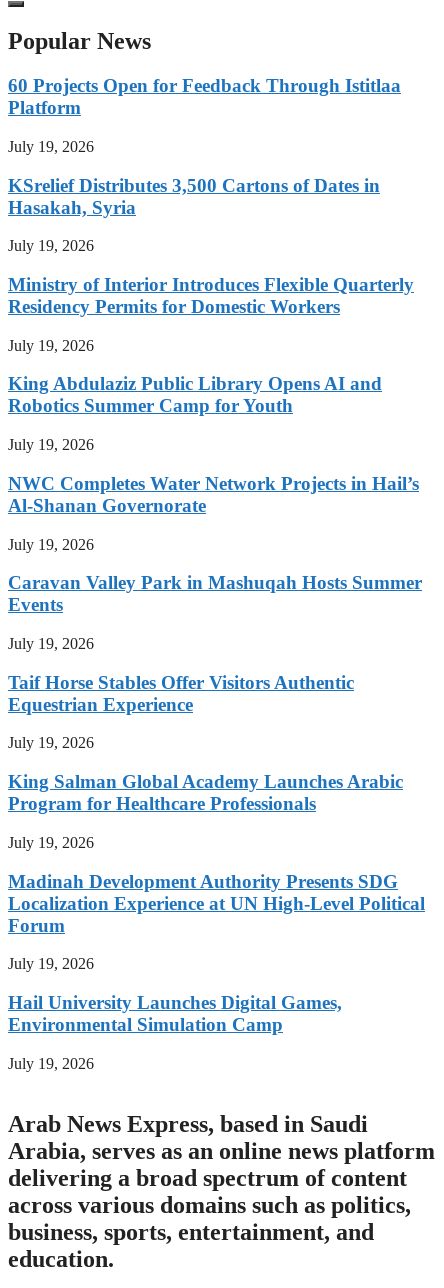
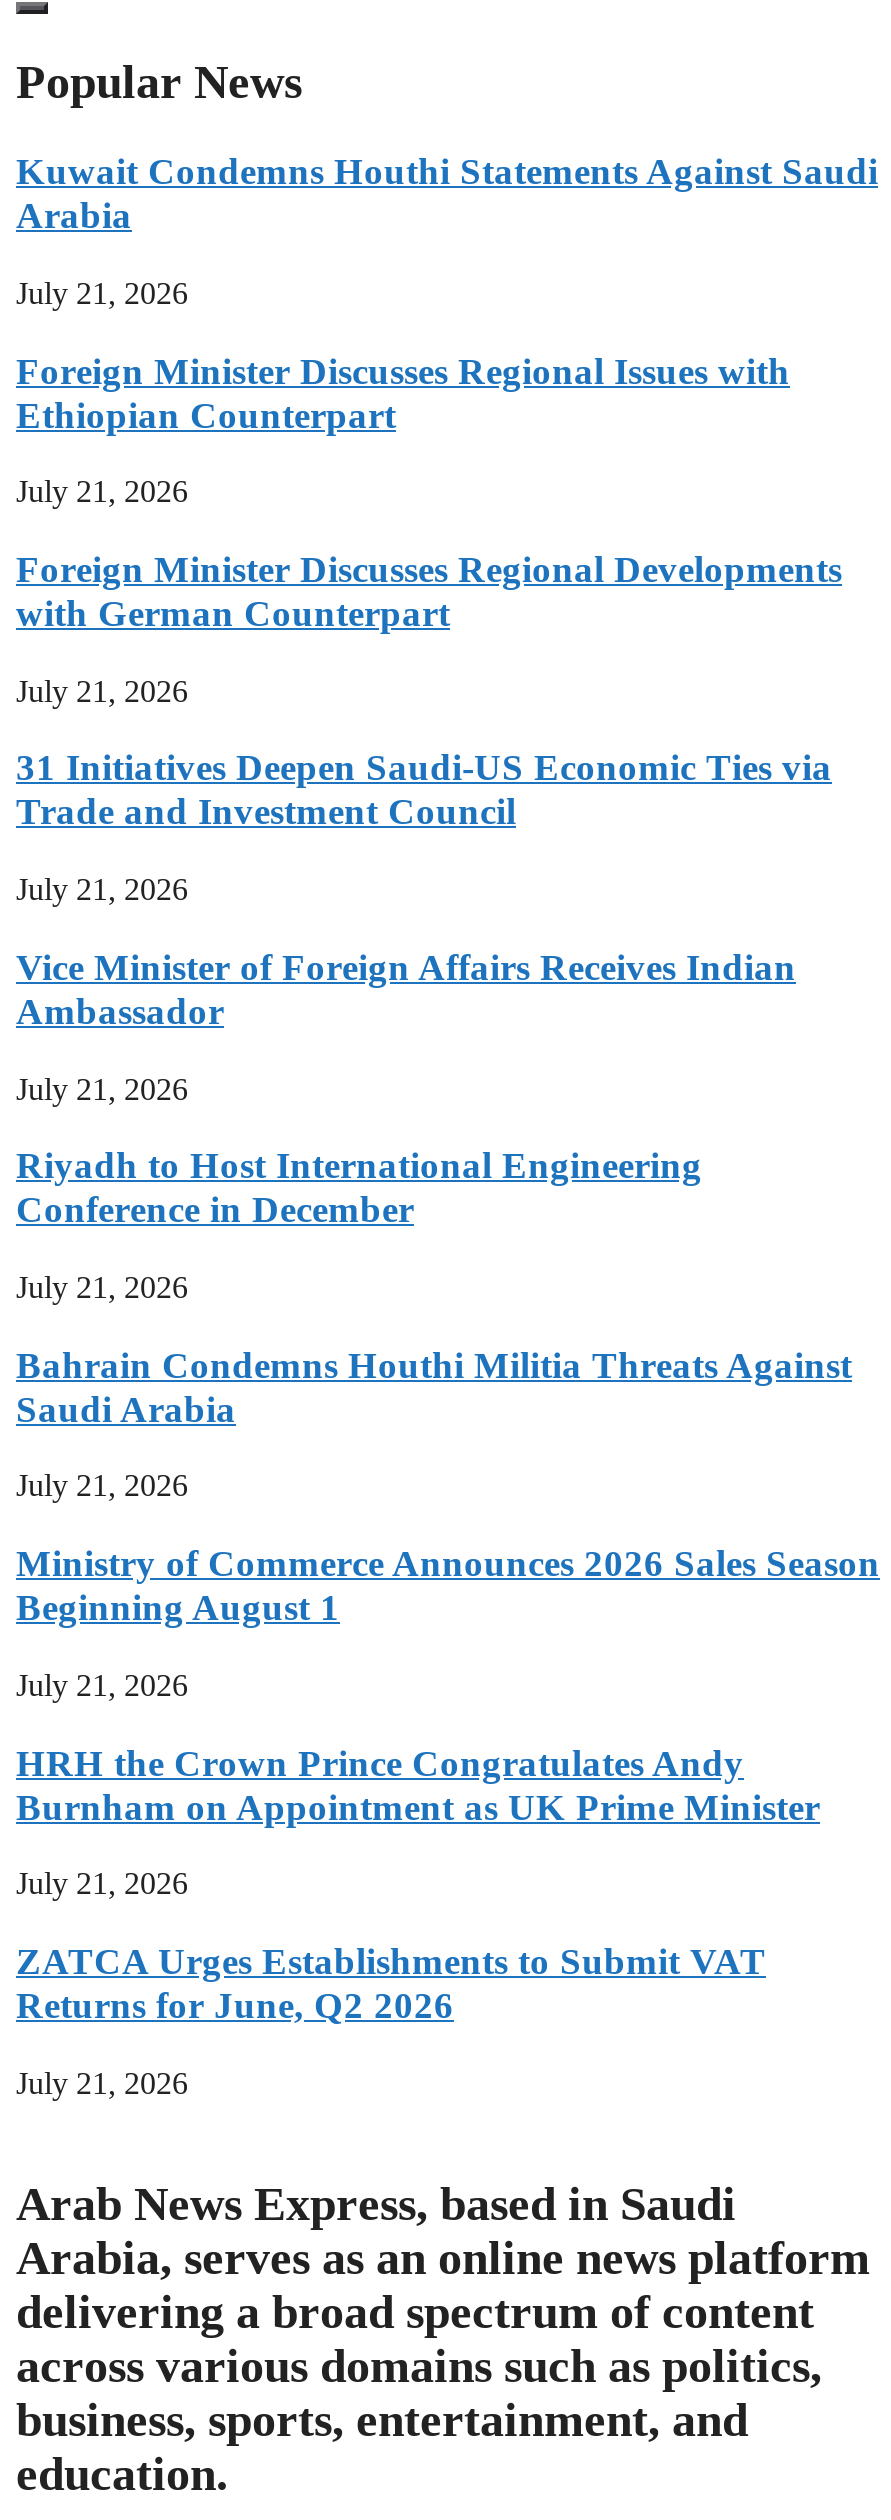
[8,75,401,118] 60 Projects Open for Feedback Through Istitlaa | Platform -> [16,150,878,236] Kuwait Condemns Houthi Statements Against Saudi | Arabia
[8,138,94,155] July 19, 2026 -> [16,276,188,310] July 21, 2026
[8,174,380,217] KSrelief Distributes 3,500 Cartons of Dates in | Hasakah, Syria -> [16,349,790,435] Foreign Minister Discusses Regional Issues with | Ethiopian Counterpart
[8,237,94,254] July 19, 2026 -> [16,474,188,508] July 21, 2026
[8,274,414,317] Ministry of Interior Introduces Flexible Quarterly | Residency Permits for Domestic Workers -> [16,548,842,634] Foreign Minister Discusses Regional Developments | with German Counterpart
[8,337,94,354] July 19, 2026 -> [16,673,188,707] July 21, 2026
[8,373,382,416] King Abdulaziz Public Library Opens AI and | Robotics Summer Camp for Youth -> [16,747,832,833] 31 Initiatives Deepen Saudi-US Economic Ties via | Trade and Investment Council
[8,436,94,453] July 19, 2026 -> [16,872,188,906] July 21, 2026
[8,473,419,516] NWC Completes Water Network Projects in Hail’s | Al-Shanan Governorate -> [16,946,796,1032] Vice Minister of Foreign Affairs Receives Indian | Ambassador
[8,535,94,552] July 19, 2026 -> [16,1071,188,1105] July 21, 2026
[8,572,422,615] Caravan Valley Park in Mashuqah Hosts Summer | Events -> [16,1144,702,1230] Riyadh to Host International Engineering | Conference in December
[8,635,94,652] July 19, 2026 -> [16,1270,188,1304] July 21, 2026
[8,672,354,715] Taif Horse Stables Offer Visitors Authentic | Equestrian Experience -> [16,1343,852,1429] Bahrain Condemns Houthi Militia Threats Against | Saudi Arabia
[8,734,94,751] July 19, 2026 -> [16,1469,188,1503] July 21, 2026
[8,771,403,814] King Salman Global Academy Launches Arabic | Program for Healthcare Professionals -> [16,1542,880,1628] Ministry of Commerce Announces 2026 Sales Season | Beginning August 1
[8,834,94,851] July 19, 2026 -> [16,1668,188,1702] July 21, 2026
[8,871,425,936] Madinah Development Authority Presents SDG | Localization Experience at UN High-Level Political | Forum -> [16,1741,820,1827] HRH the Crown Prince Congratulates Andy | Burnham on Appointment as UK Prime Minister
[8,955,94,972] July 19, 2026 -> [16,1867,188,1901] July 21, 2026
[8,992,342,1035] Hail University Launches Digital Games, | Environmental Simulation Camp -> [16,1940,766,2026] ZATCA Urges Establishments to Submit VAT | Returns for June, Q2 2026
[8,1055,94,1072] July 19, 2026 -> [16,2065,188,2099] July 21, 2026

